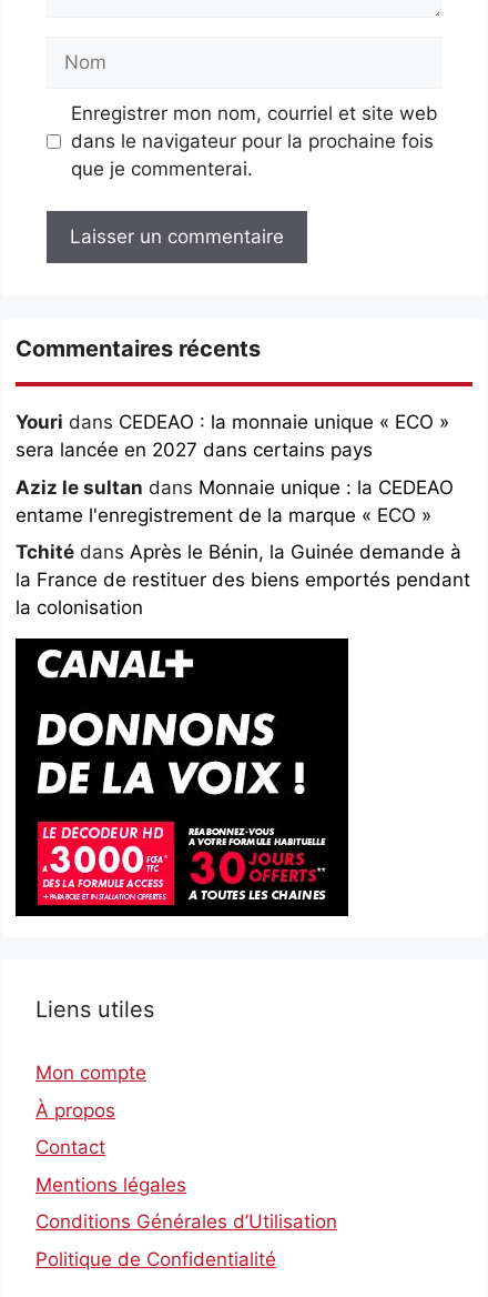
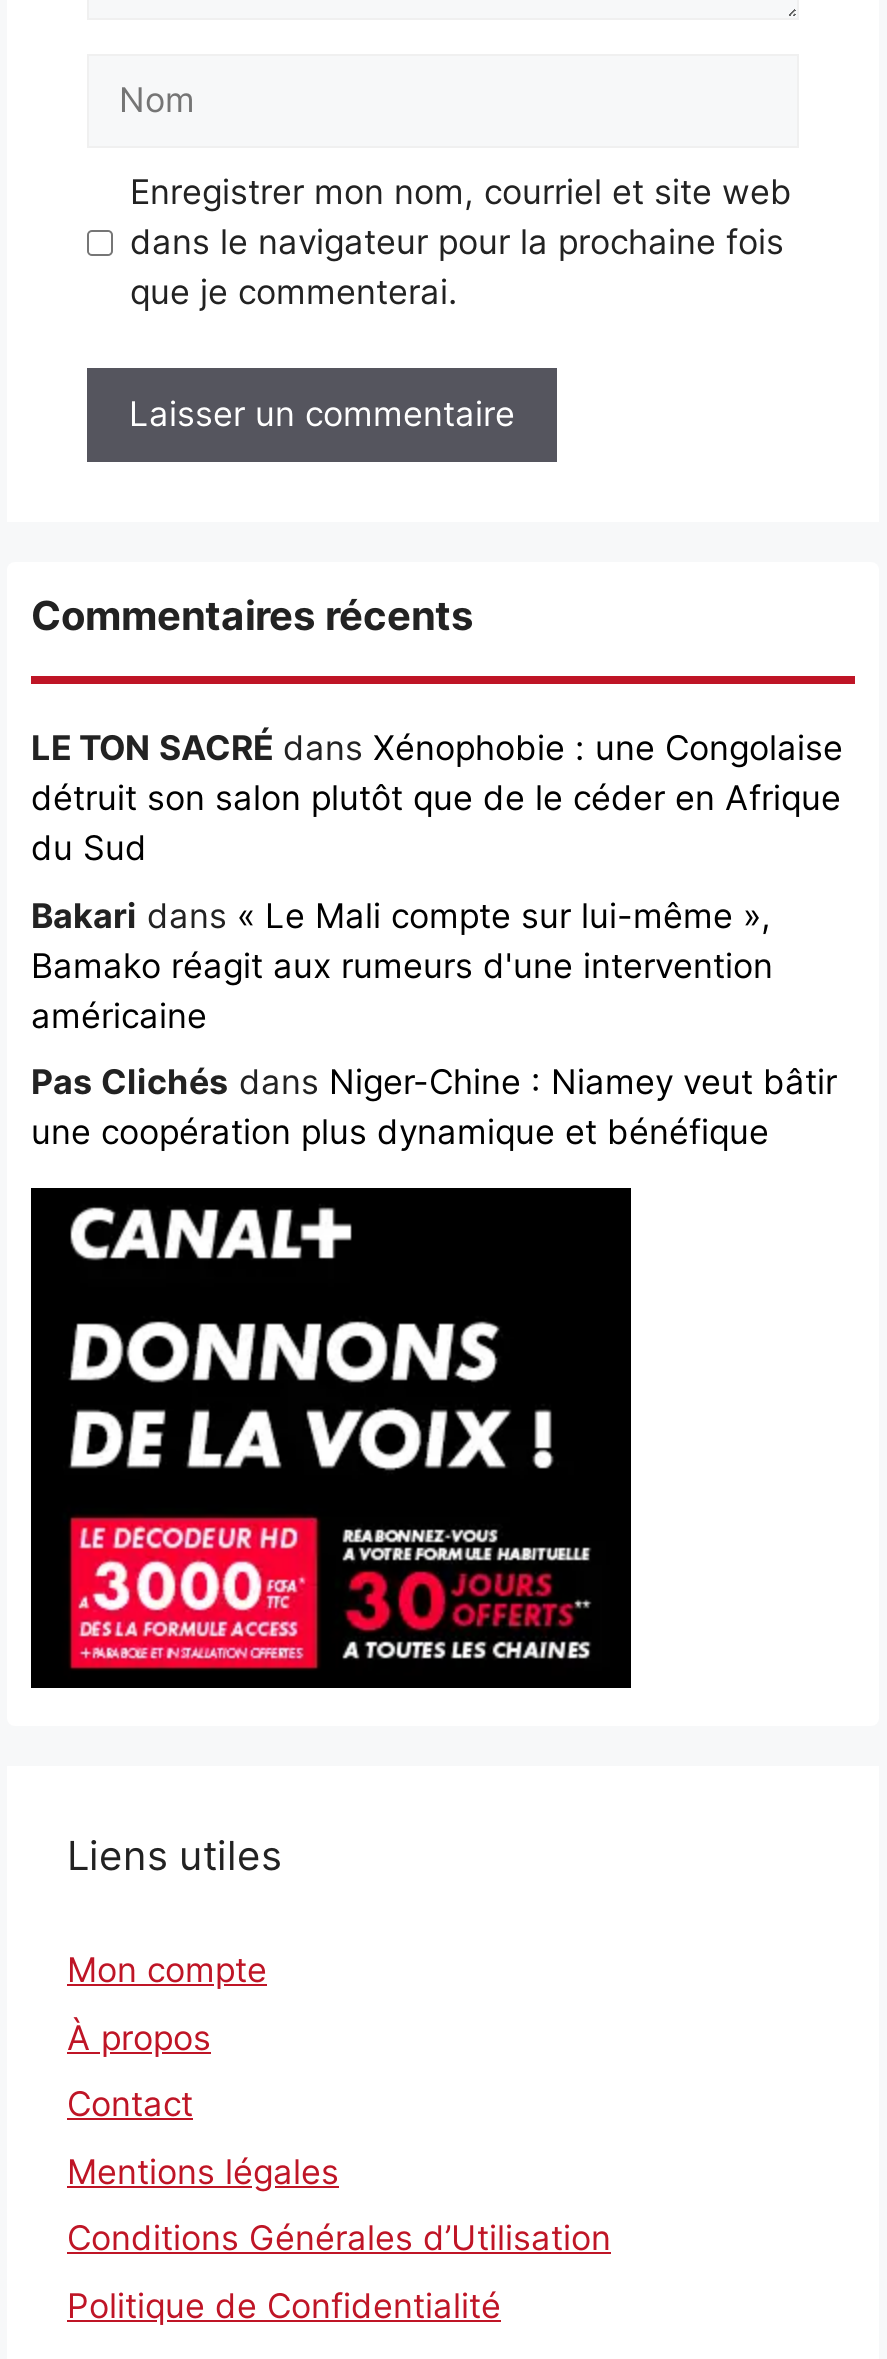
[16,411,449,461] Youri dans CEDEAO : la monnaie unique « ECO » | sera lancée en 2027 dans certains pays -> [31,728,843,868] LE TON SACRÉ dans Xénophobie : une Congolaise | détruit son salon plutôt que de le céder en Afrique | du Sud
[16,476,454,526] Aziz le sultan dans Monnaie unique : la CEDEAO | entame l'enregistrement de la marque « ECO » -> [31,895,773,1035] Bakari dans « Le Mali compte sur lui-même », | Bamako réagit aux rumeurs d'une intervention | américaine
[16,541,470,619] Tchité dans Après le Bénin, la Guinée demande à | la France de restituer des biens emportés pendant | la colonisation -> [31,1062,837,1152] Pas Clichés dans Niger-Chine : Niamey veut bâtir | une coopération plus dynamique et bénéfique

